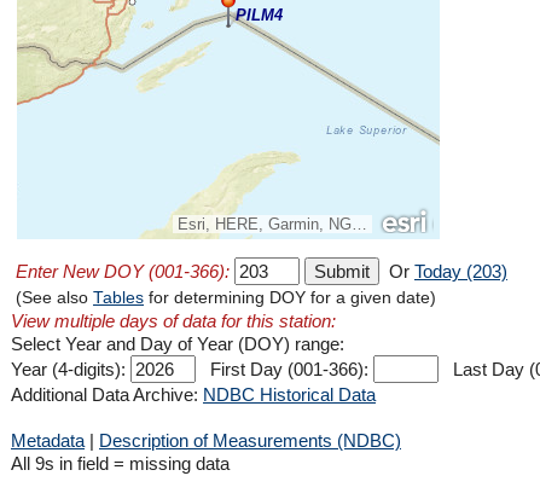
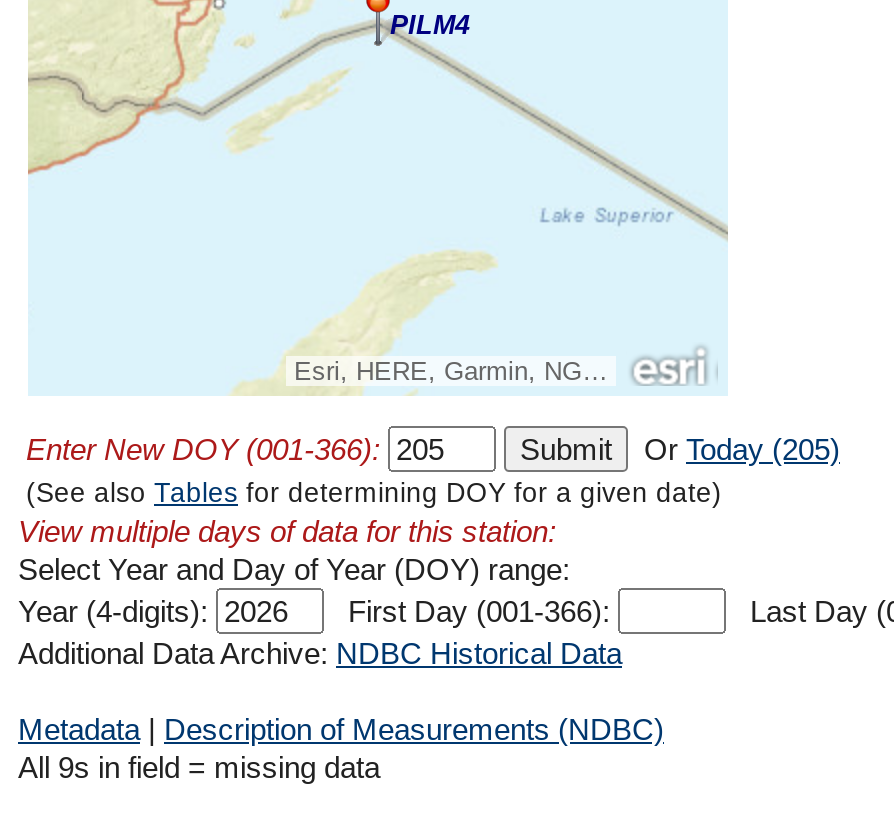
[379,261,507,282] Or Today (203) -> [628,432,840,466] Or Today (205)

